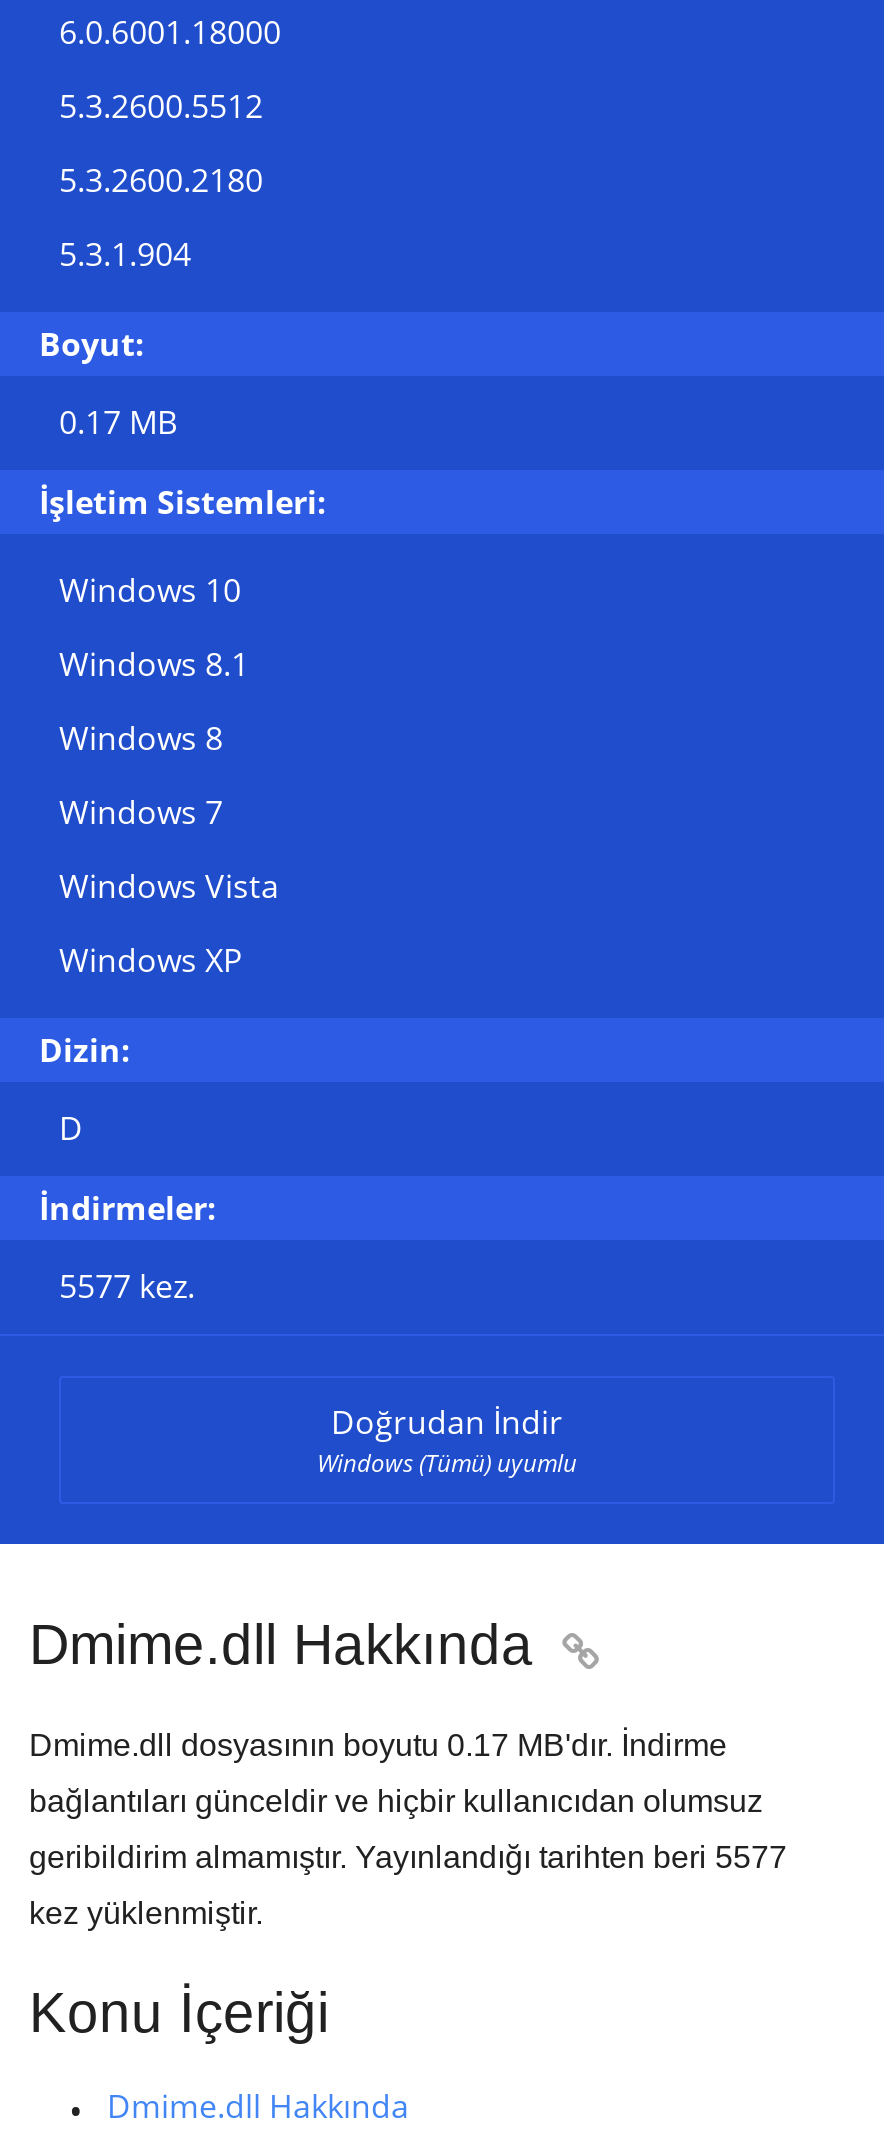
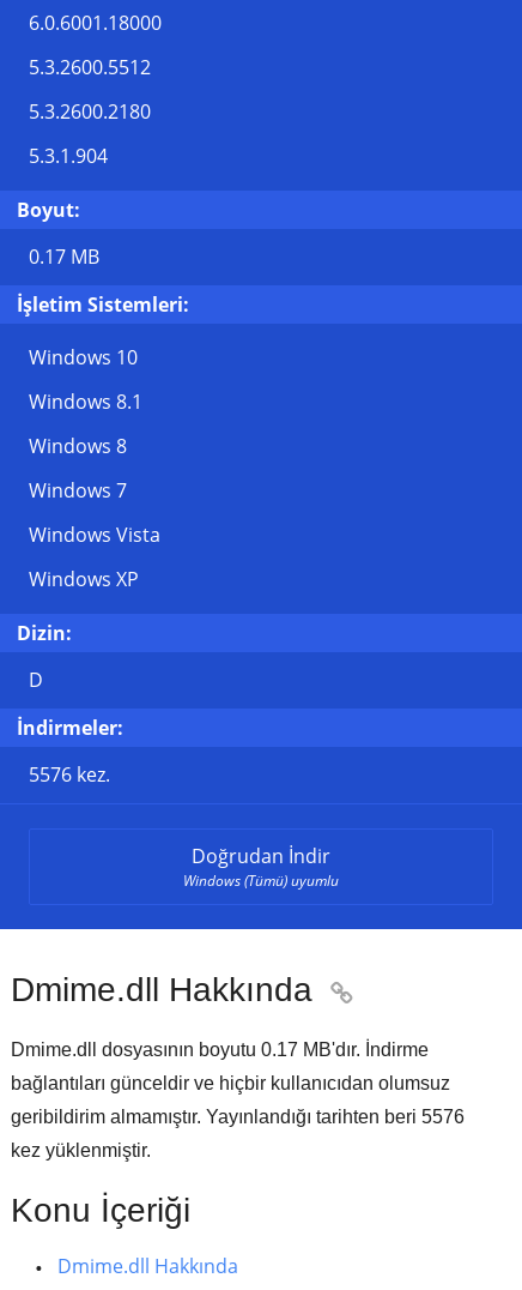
[59,1264,195,1308] 5577 kez. -> [29,761,110,788] 5576 kez.
[29,1840,787,1874] geribildirim almamıştır. Yayınlandığı tarihten beri 5577 -> [11,1107,465,1127] geribildirim almamıştır. Yayınlandığı tarihten beri 5576

